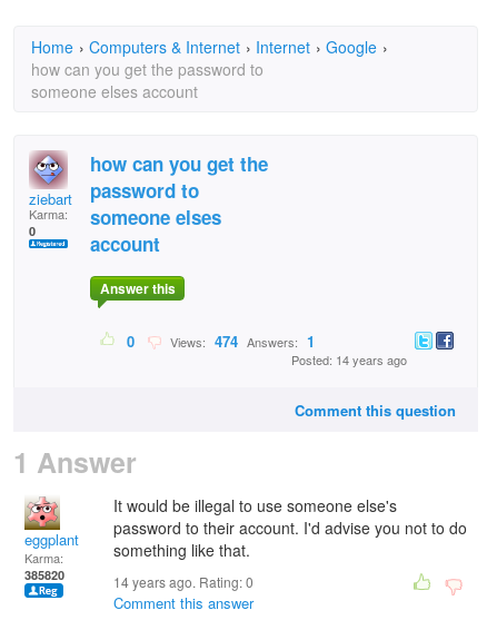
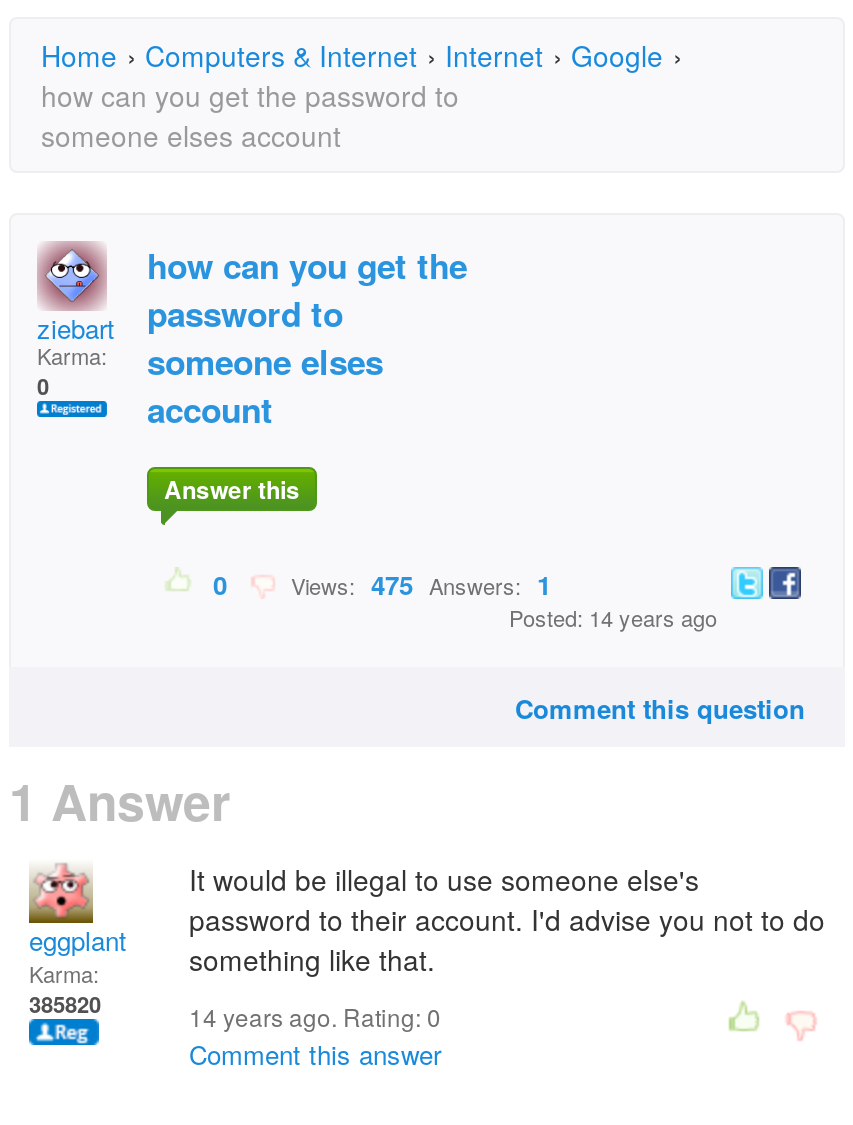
[163,331,315,352] Views: 474 Answers: 1 -> [279,565,551,603] Views: 475 Answers: 1

